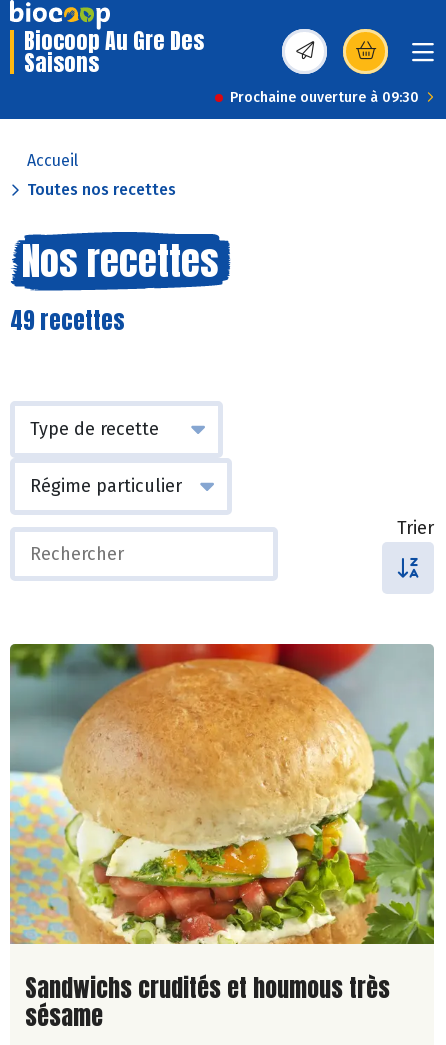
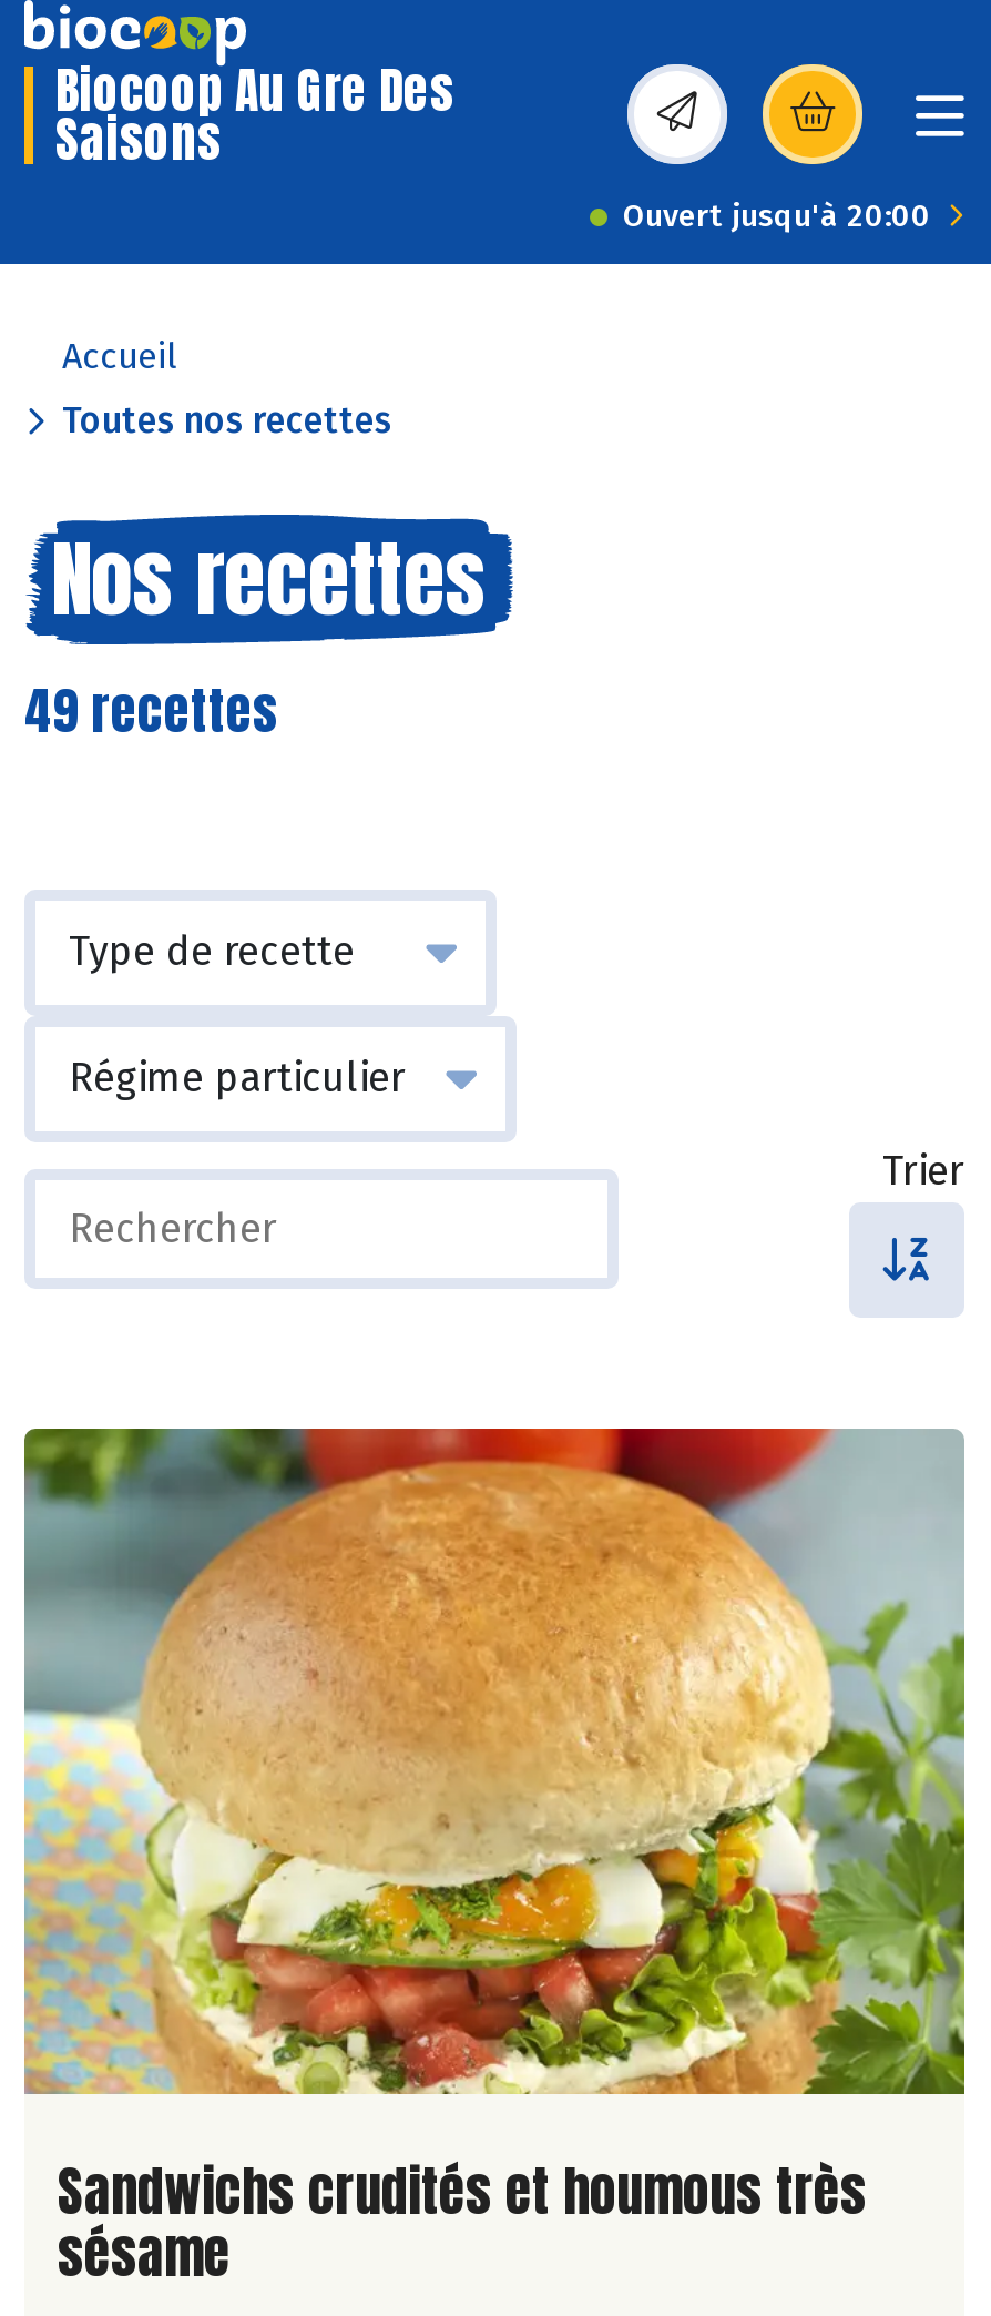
[230,89,419,106] Prochaine ouverture à 09:30 -> [623,197,931,235] Ouvert jusqu'à 20:00

